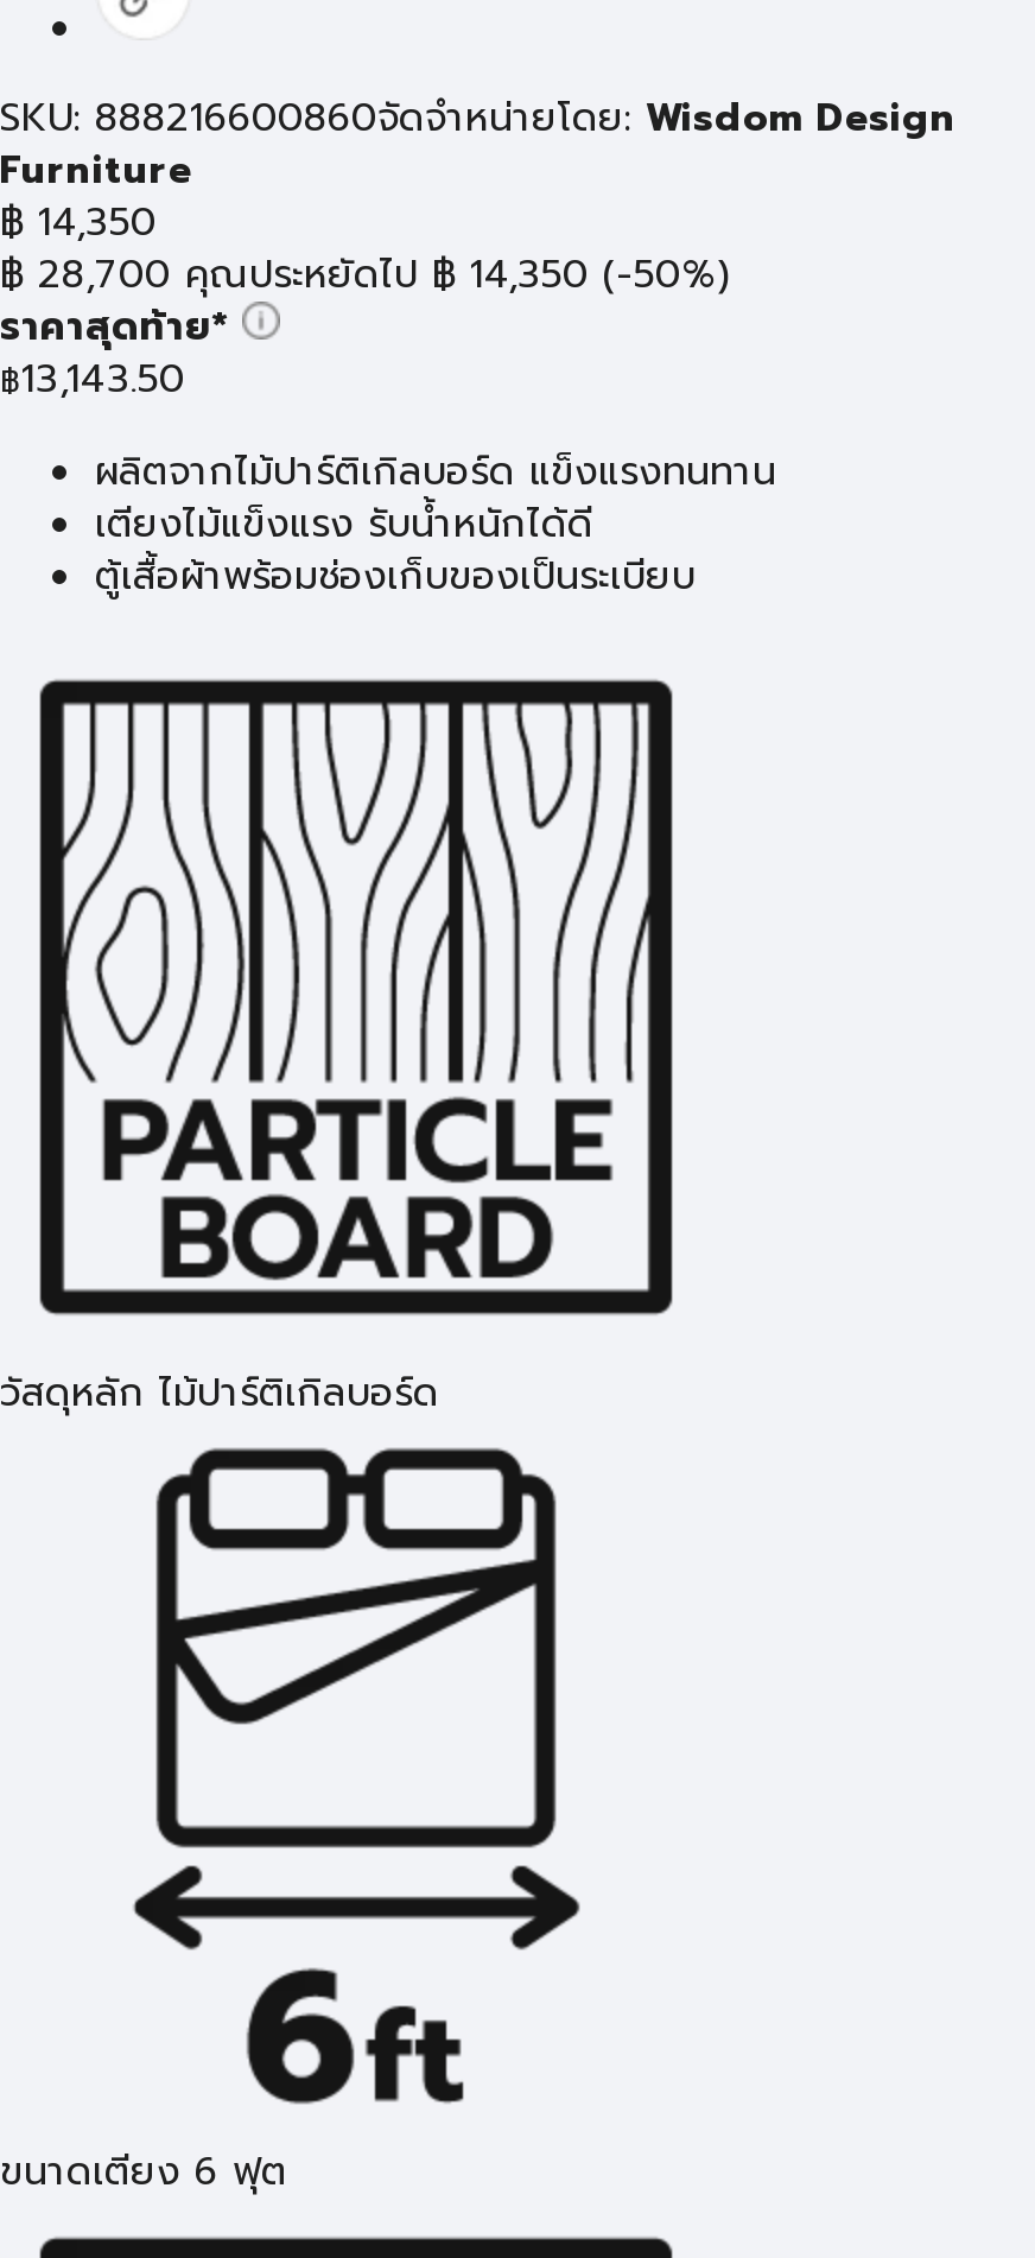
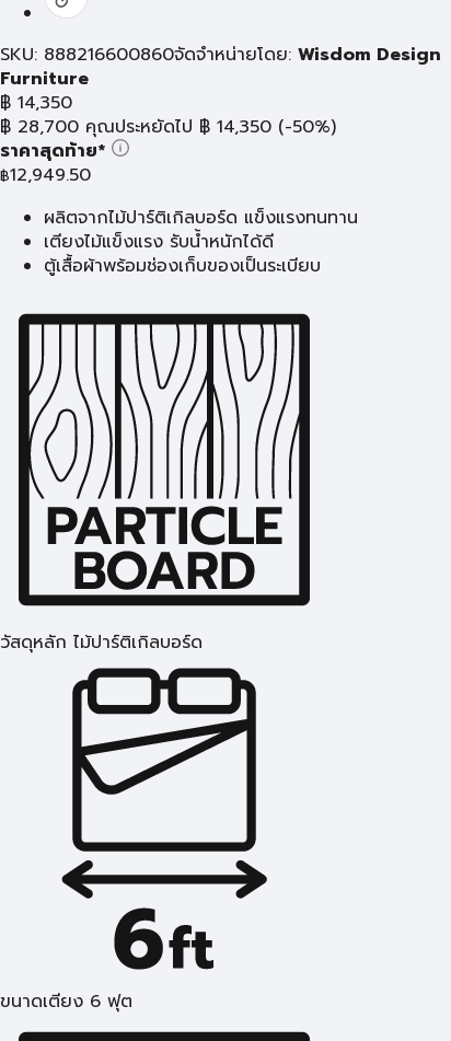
[0,351,185,408] ฿13,143.50 -> [0,162,91,188] ฿12,949.50

